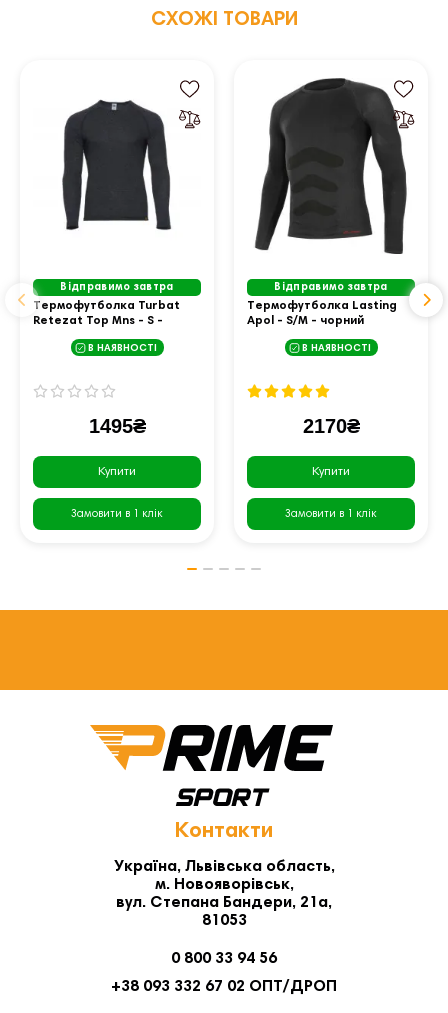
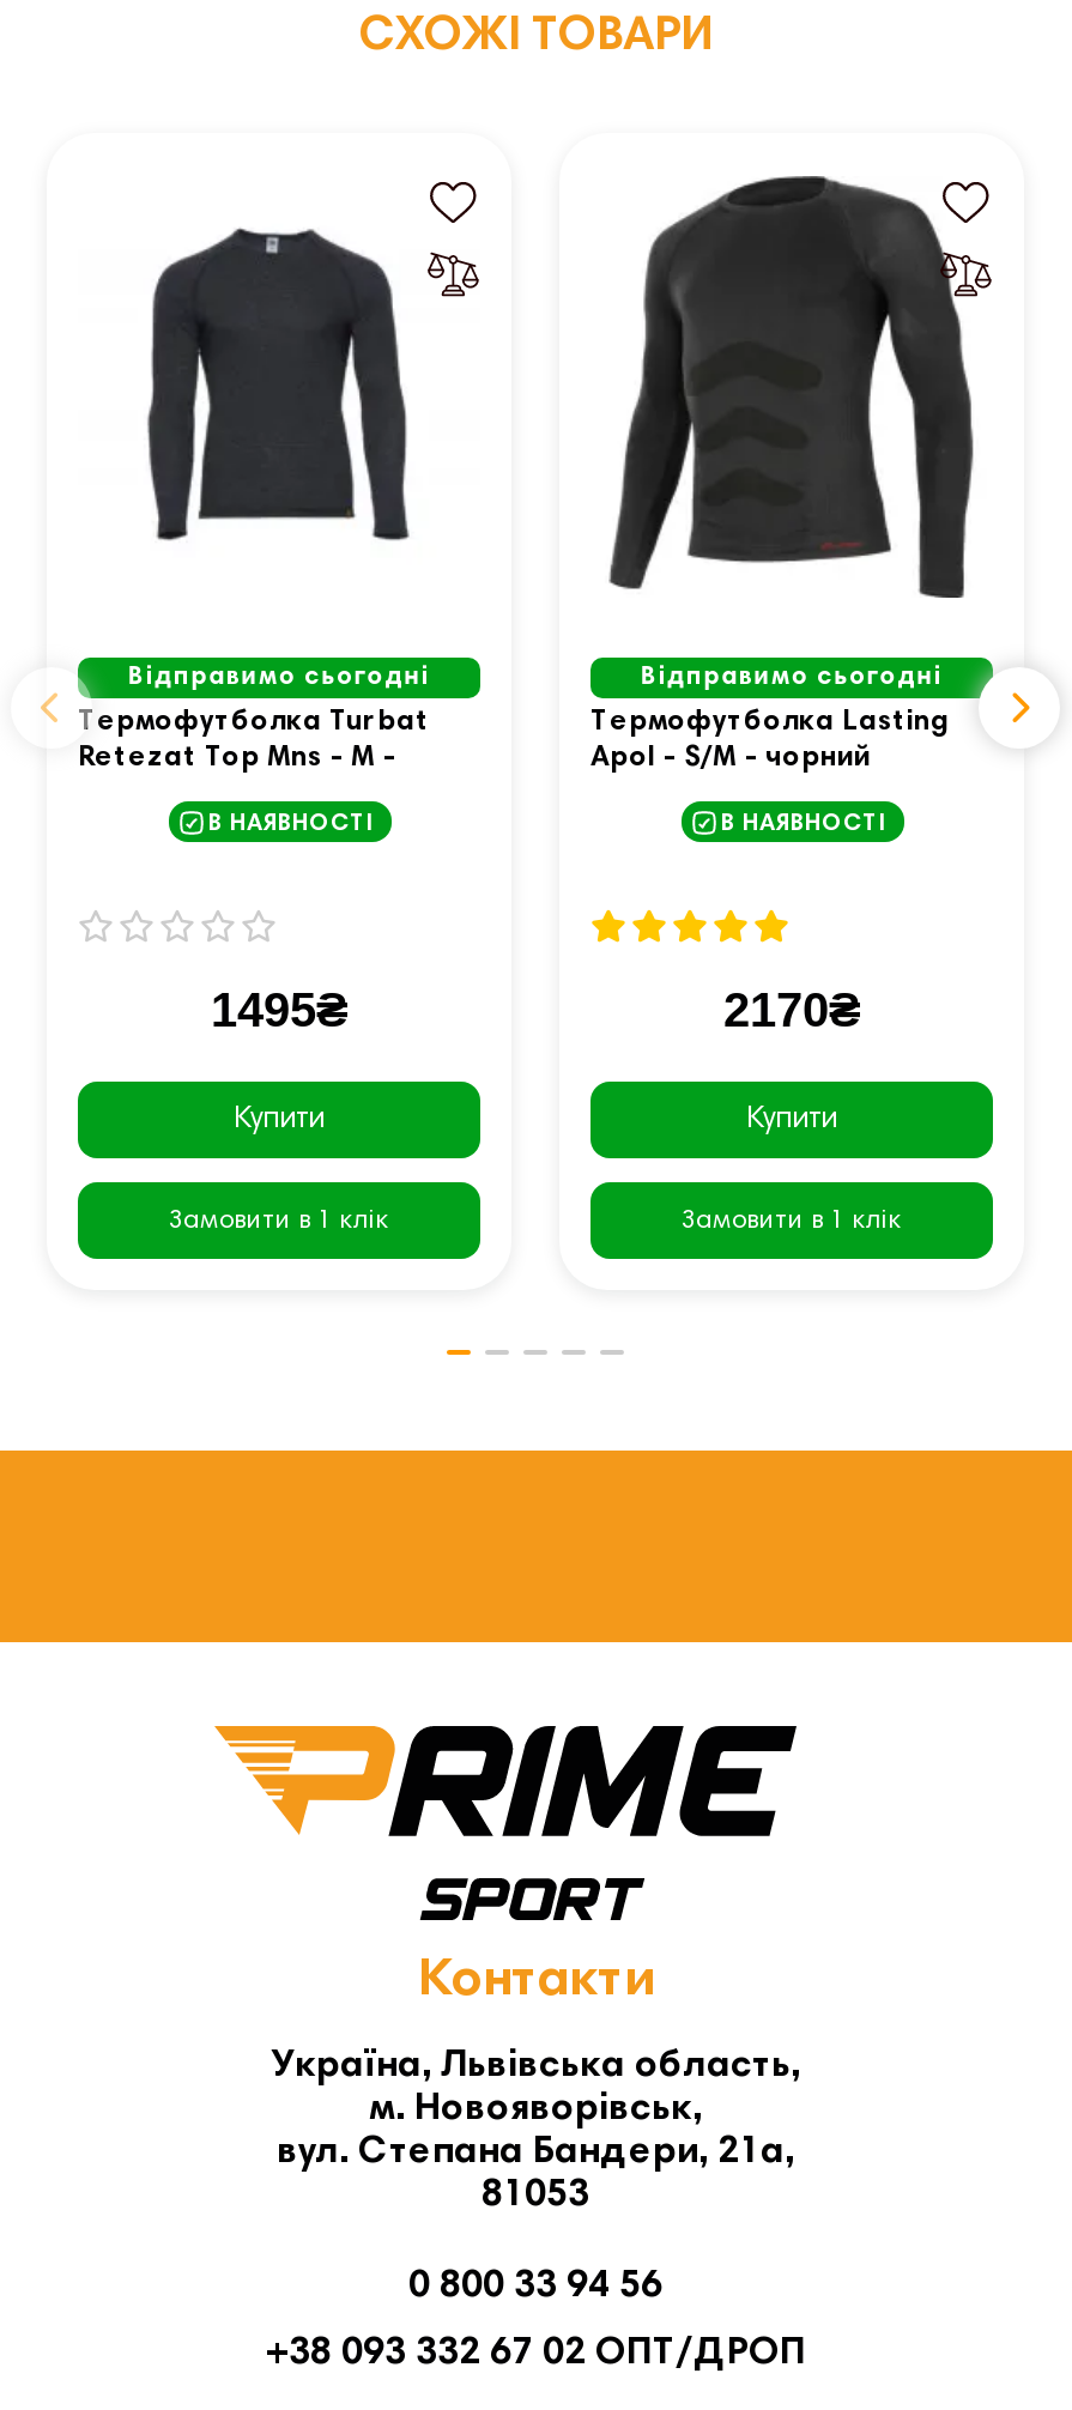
[60,282,173,293] Відправимо завтра -> [128,665,430,691] Відправимо сьогодні
[274,282,387,293] Відправимо завтра -> [641,665,942,691] Відправимо сьогодні
[33,315,147,327] Retezat Top Mns - S - -> [78,744,396,773] Retezat Top Mns - M -

